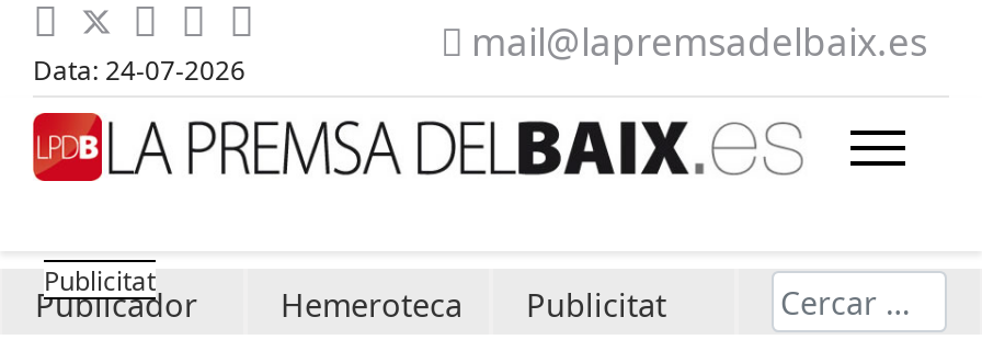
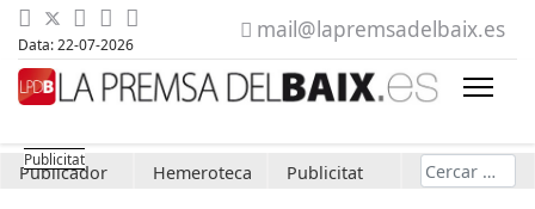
[33,52,245,89] Data: 24-07-2026 -> [18,35,134,55] Data: 22-07-2026

